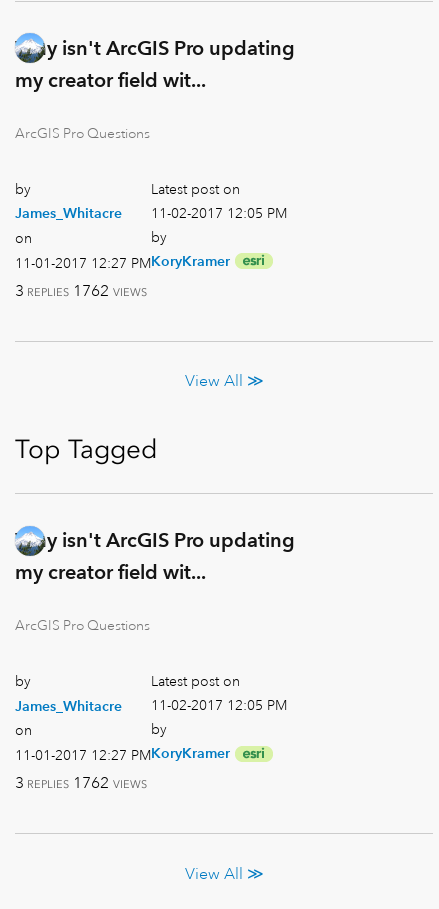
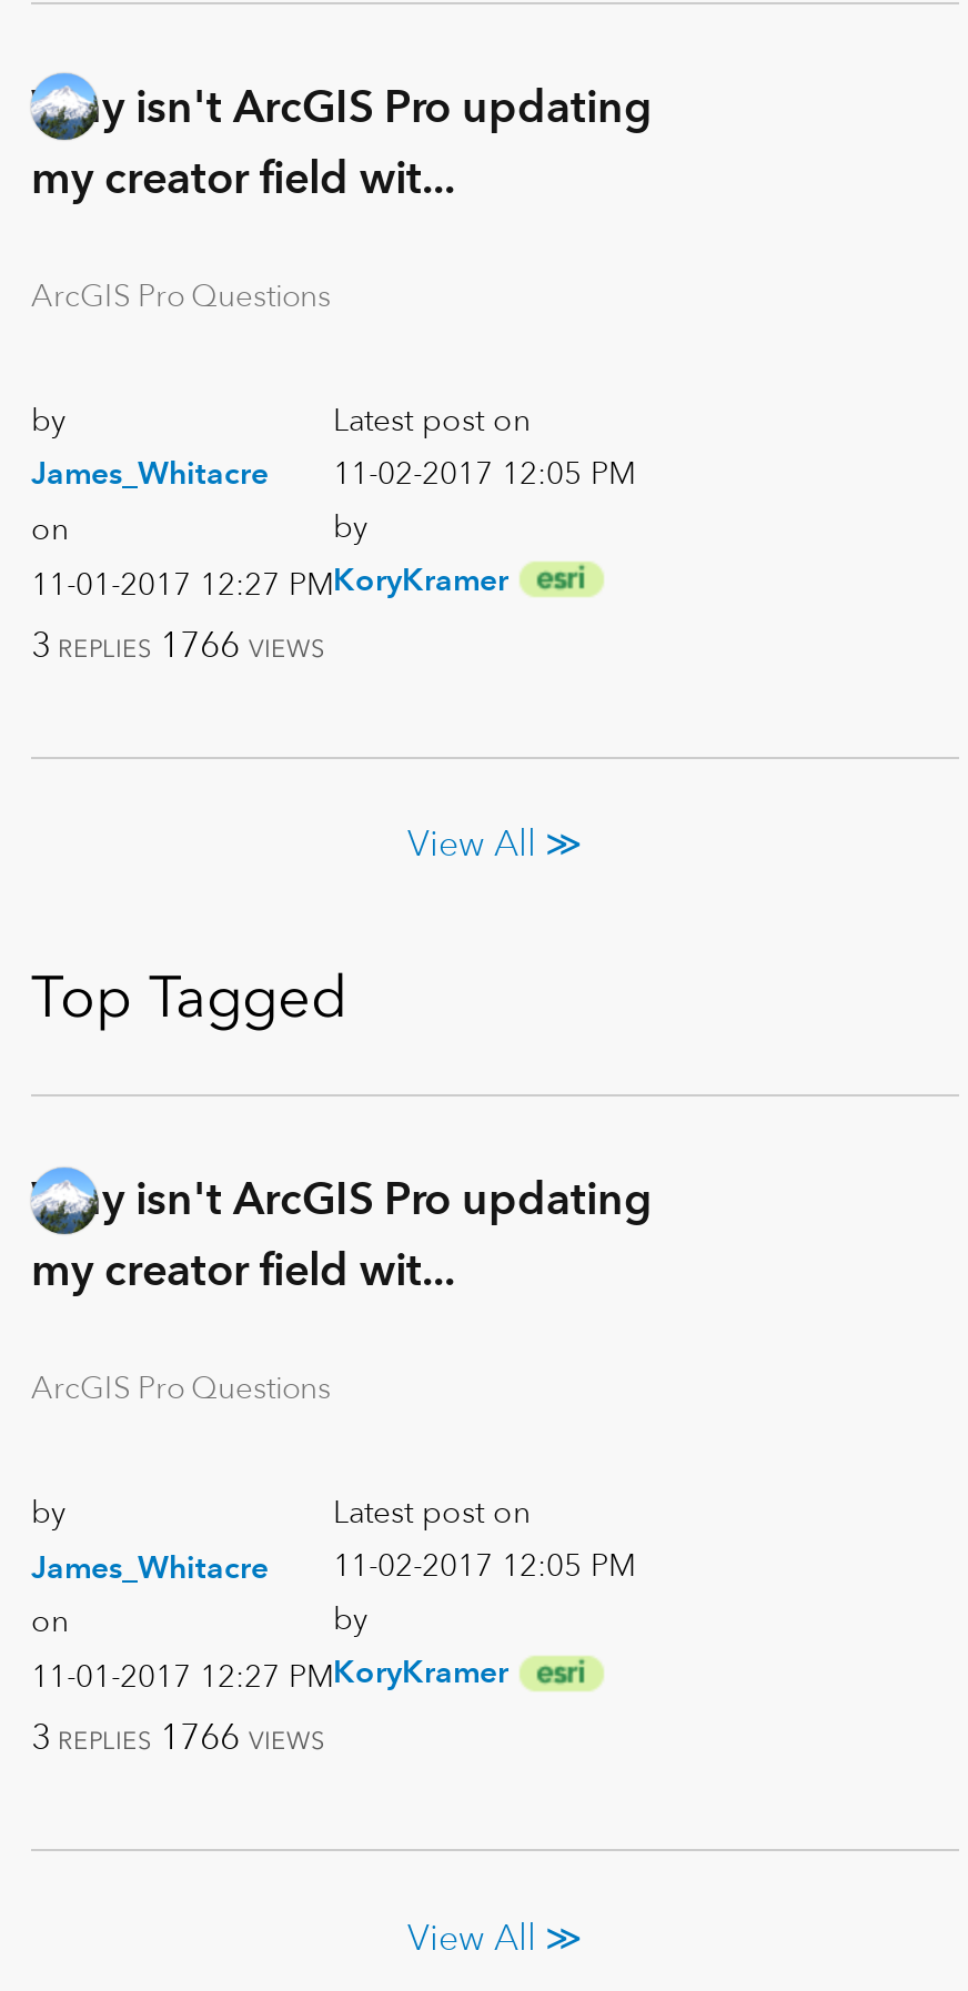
[15,281,147,301] 3 REPLIES 1762 VIEWS -> [31,623,324,667] 3 REPLIES 1766 VIEWS
[15,773,147,793] 3 REPLIES 1762 VIEWS -> [31,1716,324,1761] 3 REPLIES 1766 VIEWS

